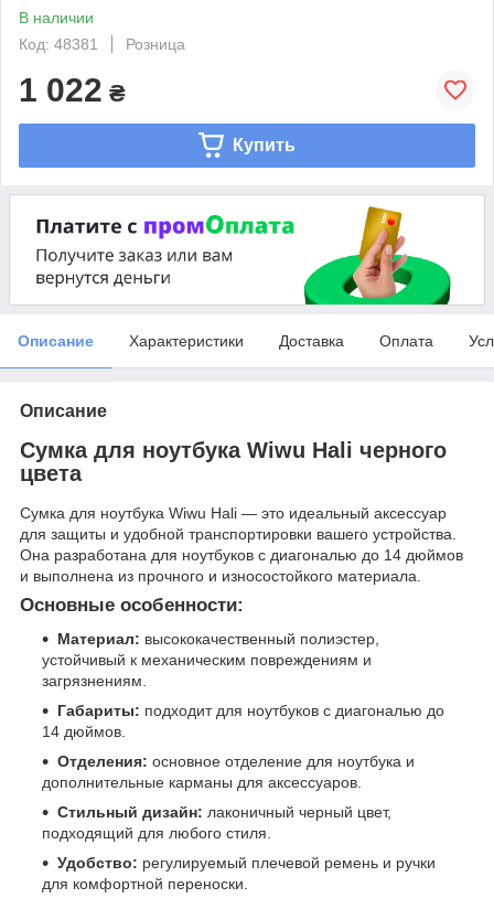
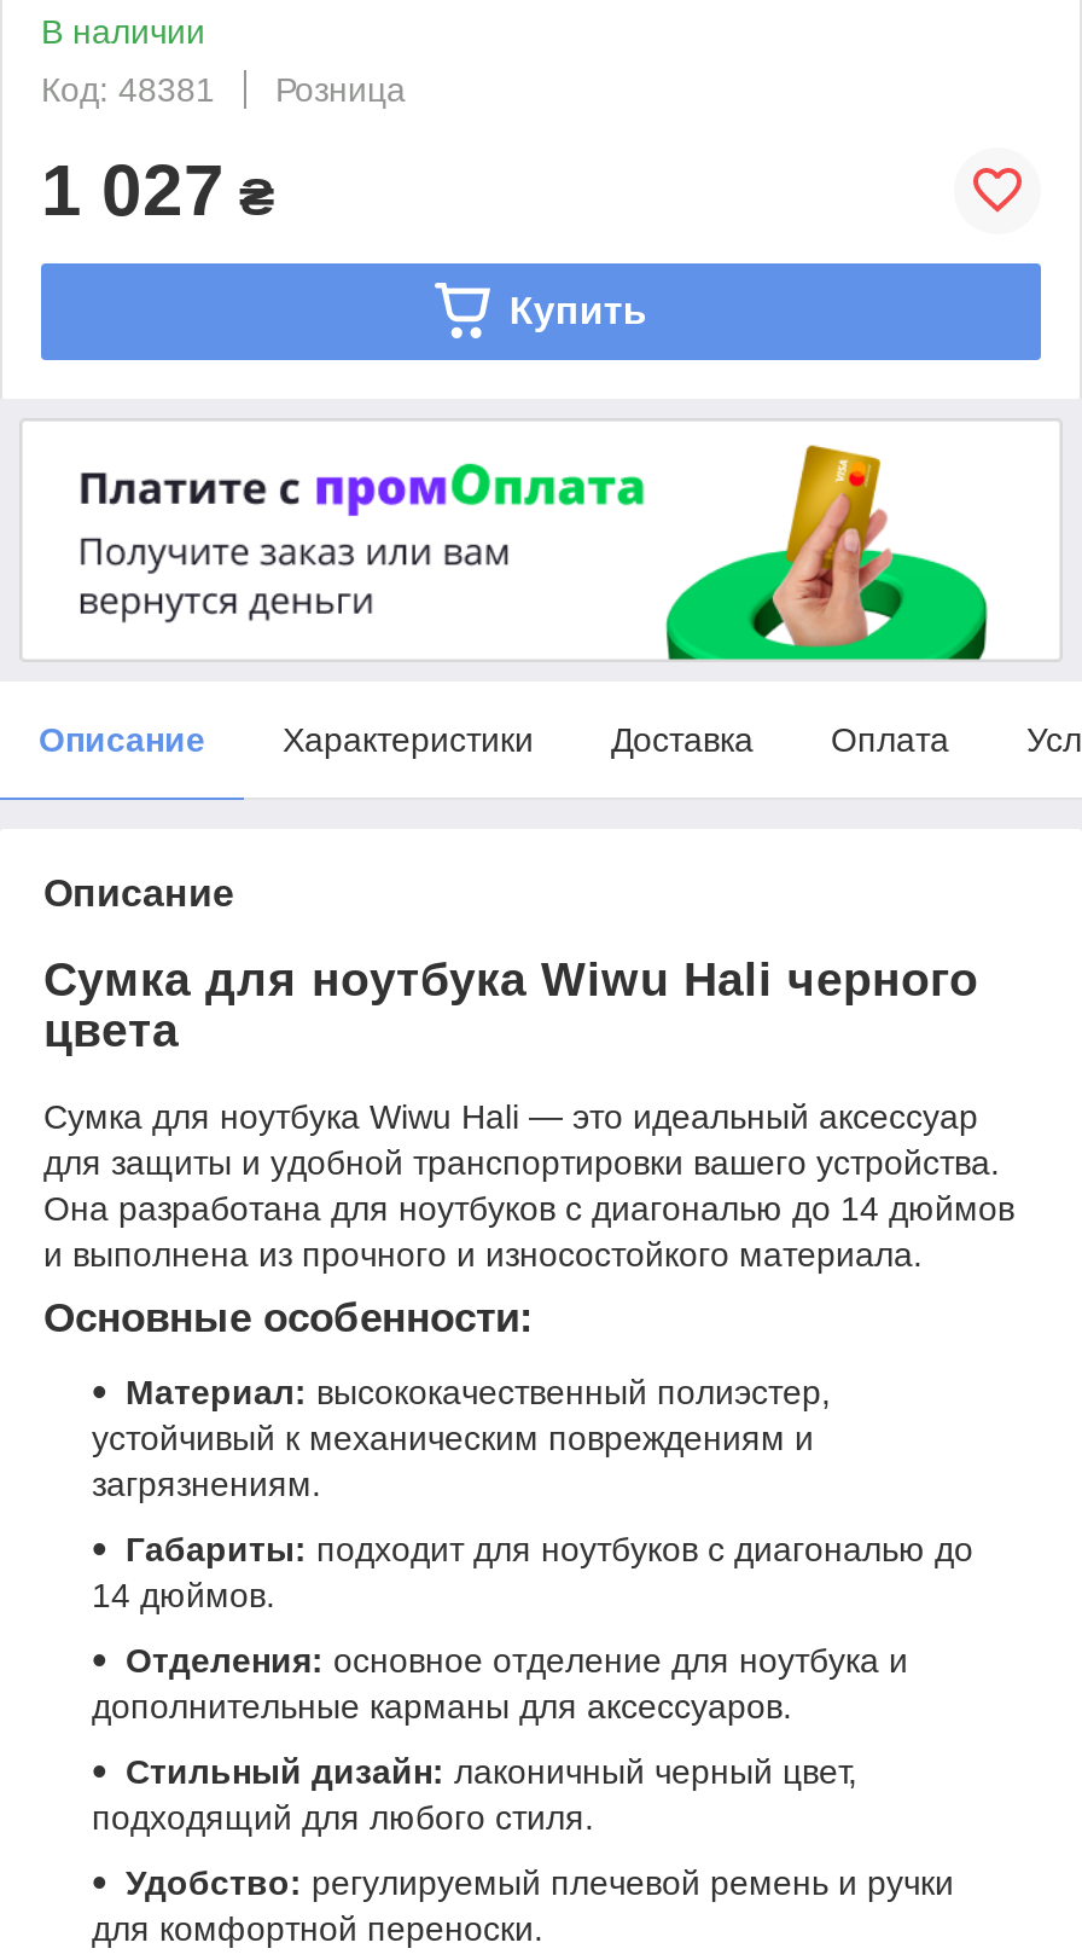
[19,71,126,108] 1 022 ₴ -> [41,149,275,229] 1 027 ₴

